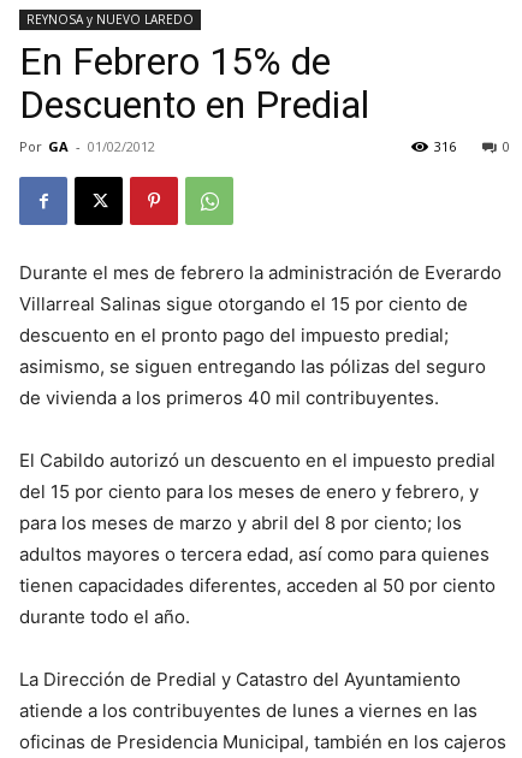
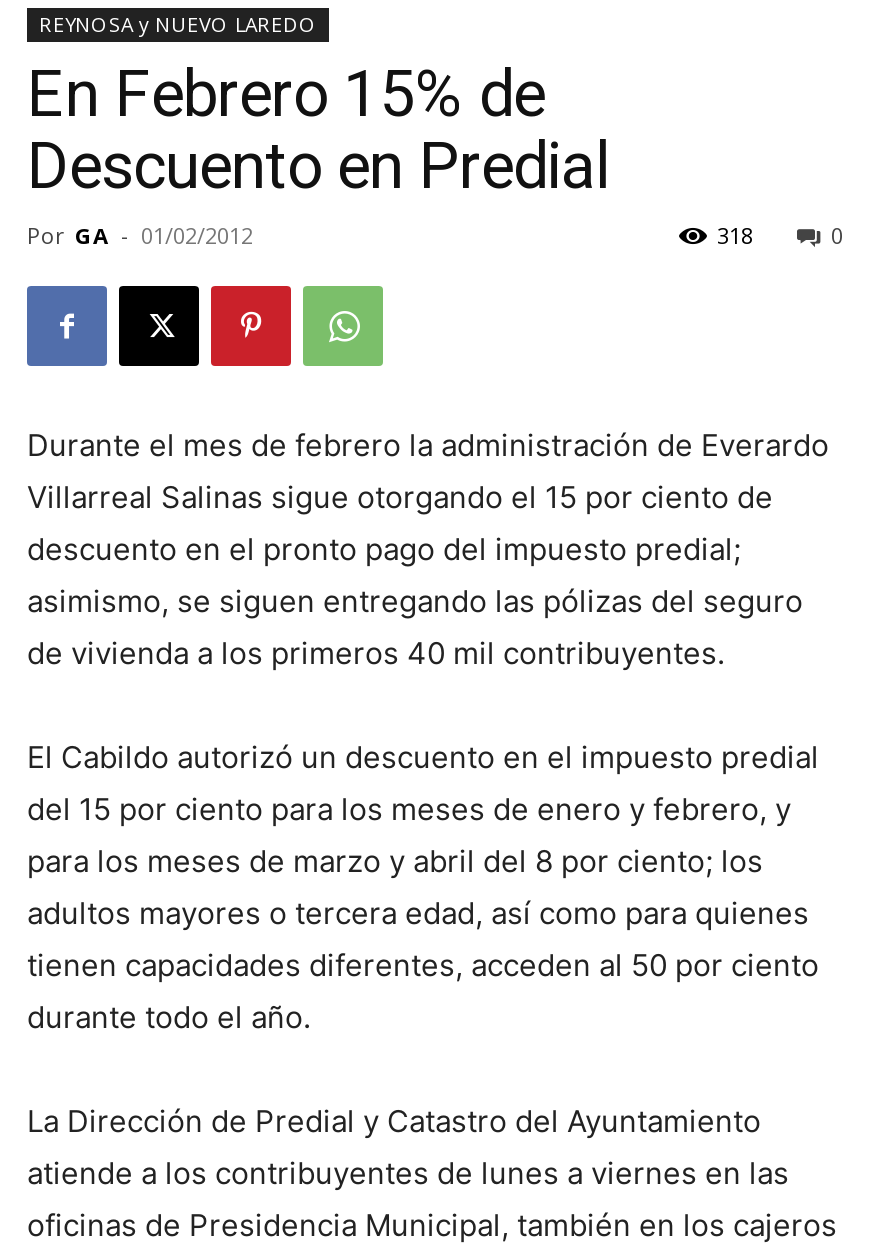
[434,137,456,155] 316 -> [717,220,753,250] 318

